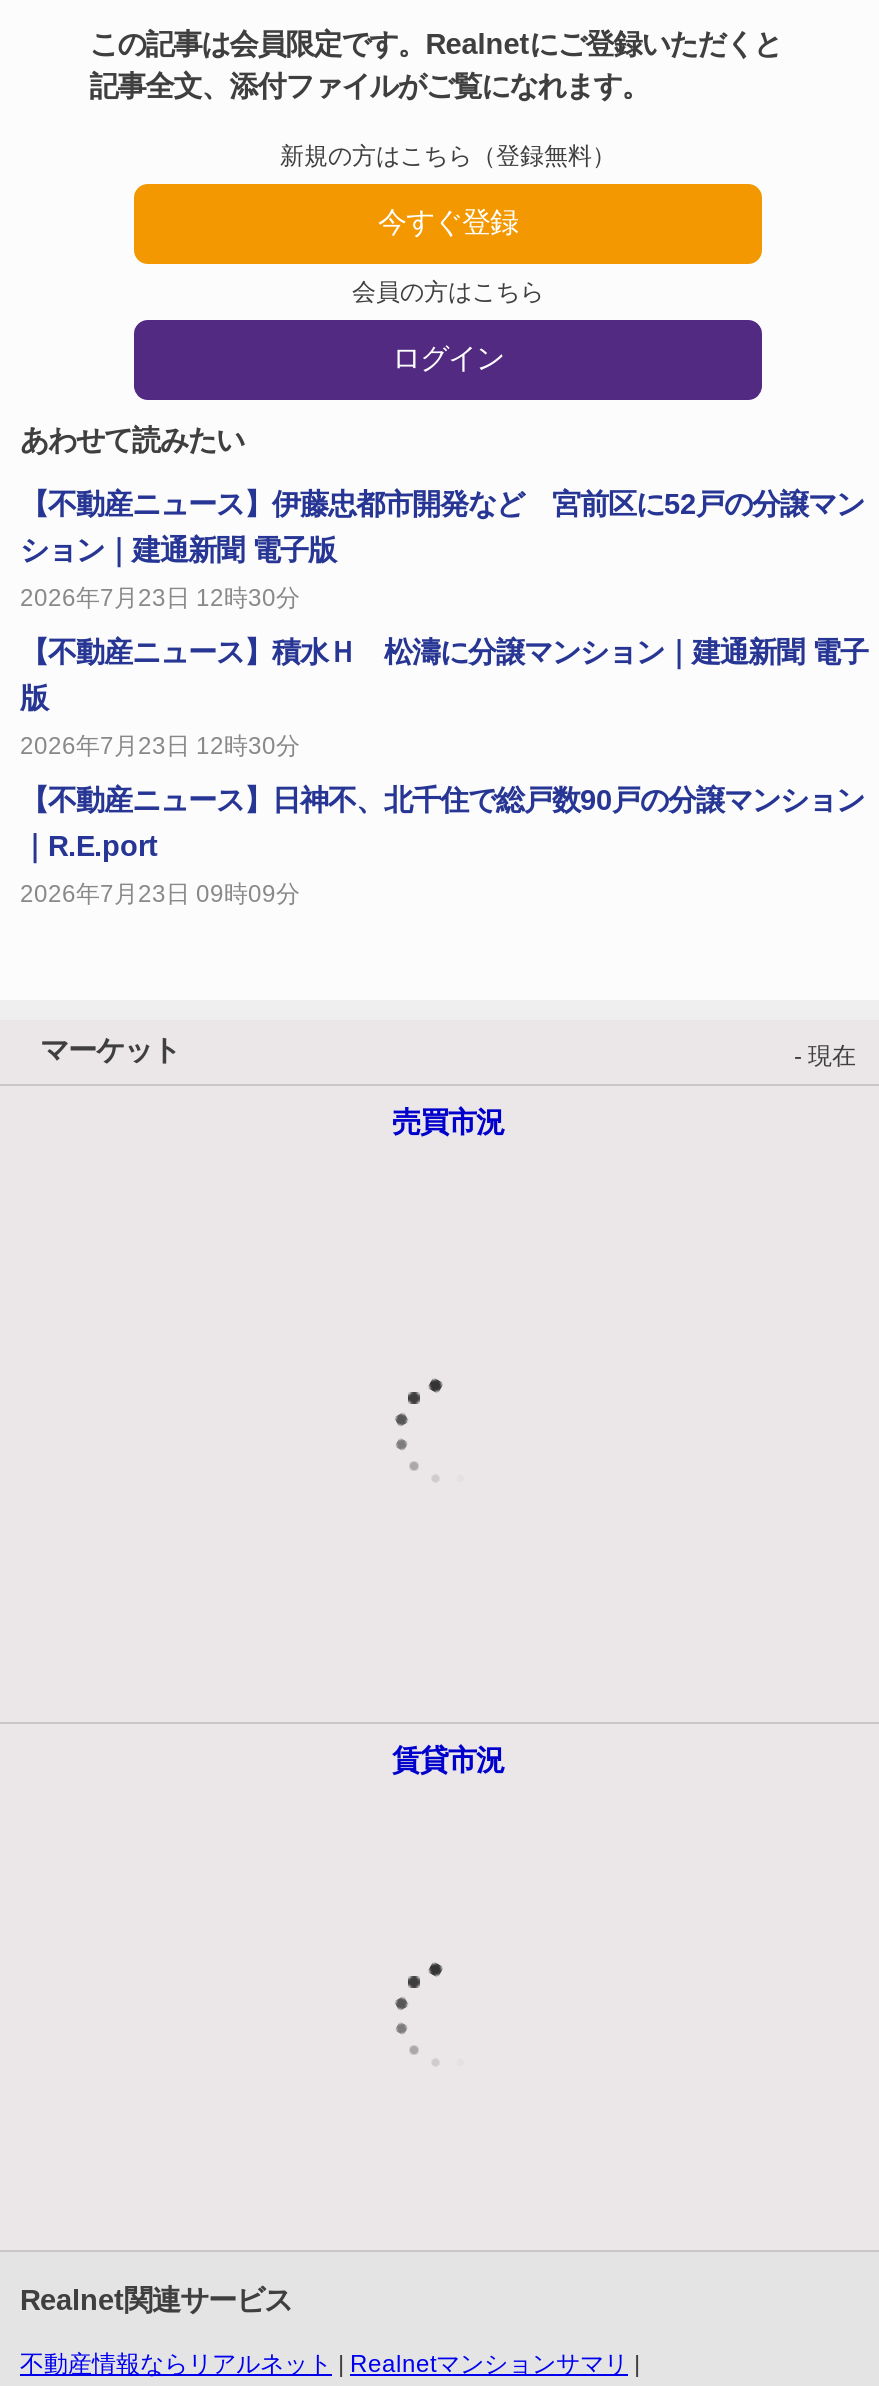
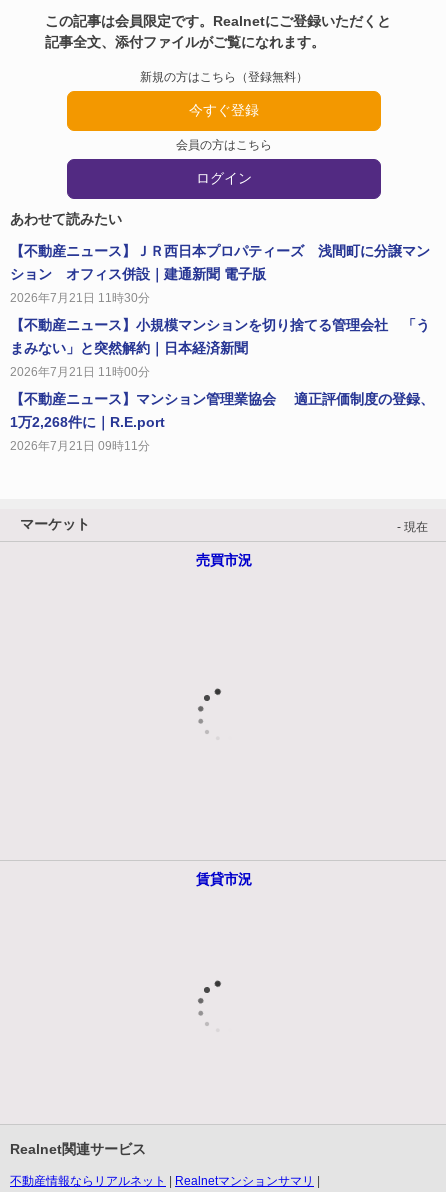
[20,487,864,565] 【不動産ニュース】伊藤忠都市開発など 宮前区に52戸の分譲マン | ション｜建通新聞 電子版 -> [10,243,430,282] 【不動産ニュース】ＪＲ西日本プロパティーズ 浅間町に分譲マン | ション オフィス併設｜建通新聞 電子版
[20,583,300,611] 2026年7月23日 12時30分 -> [10,291,150,305] 2026年7月21日 11時30分
[20,635,868,713] 【不動産ニュース】積水Ｈ 松濤に分譲マンション｜建通新聞 電子 | 版 -> [10,317,430,356] 【不動産ニュース】小規模マンションを切り捨てる管理会社 「う | まみない」と突然解約｜日本経済新聞
[20,731,300,759] 2026年7月23日 12時30分 -> [10,365,150,379] 2026年7月21日 11時00分
[20,783,864,861] 【不動産ニュース】日神不、北千住で総戸数90戸の分譲マンション | ｜R.E.port -> [10,391,434,430] 【不動産ニュース】マンション管理業協会 適正評価制度の登録、 | 1万2,268件に｜R.E.port
[20,879,300,907] 2026年7月23日 09時09分 -> [10,439,150,453] 2026年7月21日 09時11分

